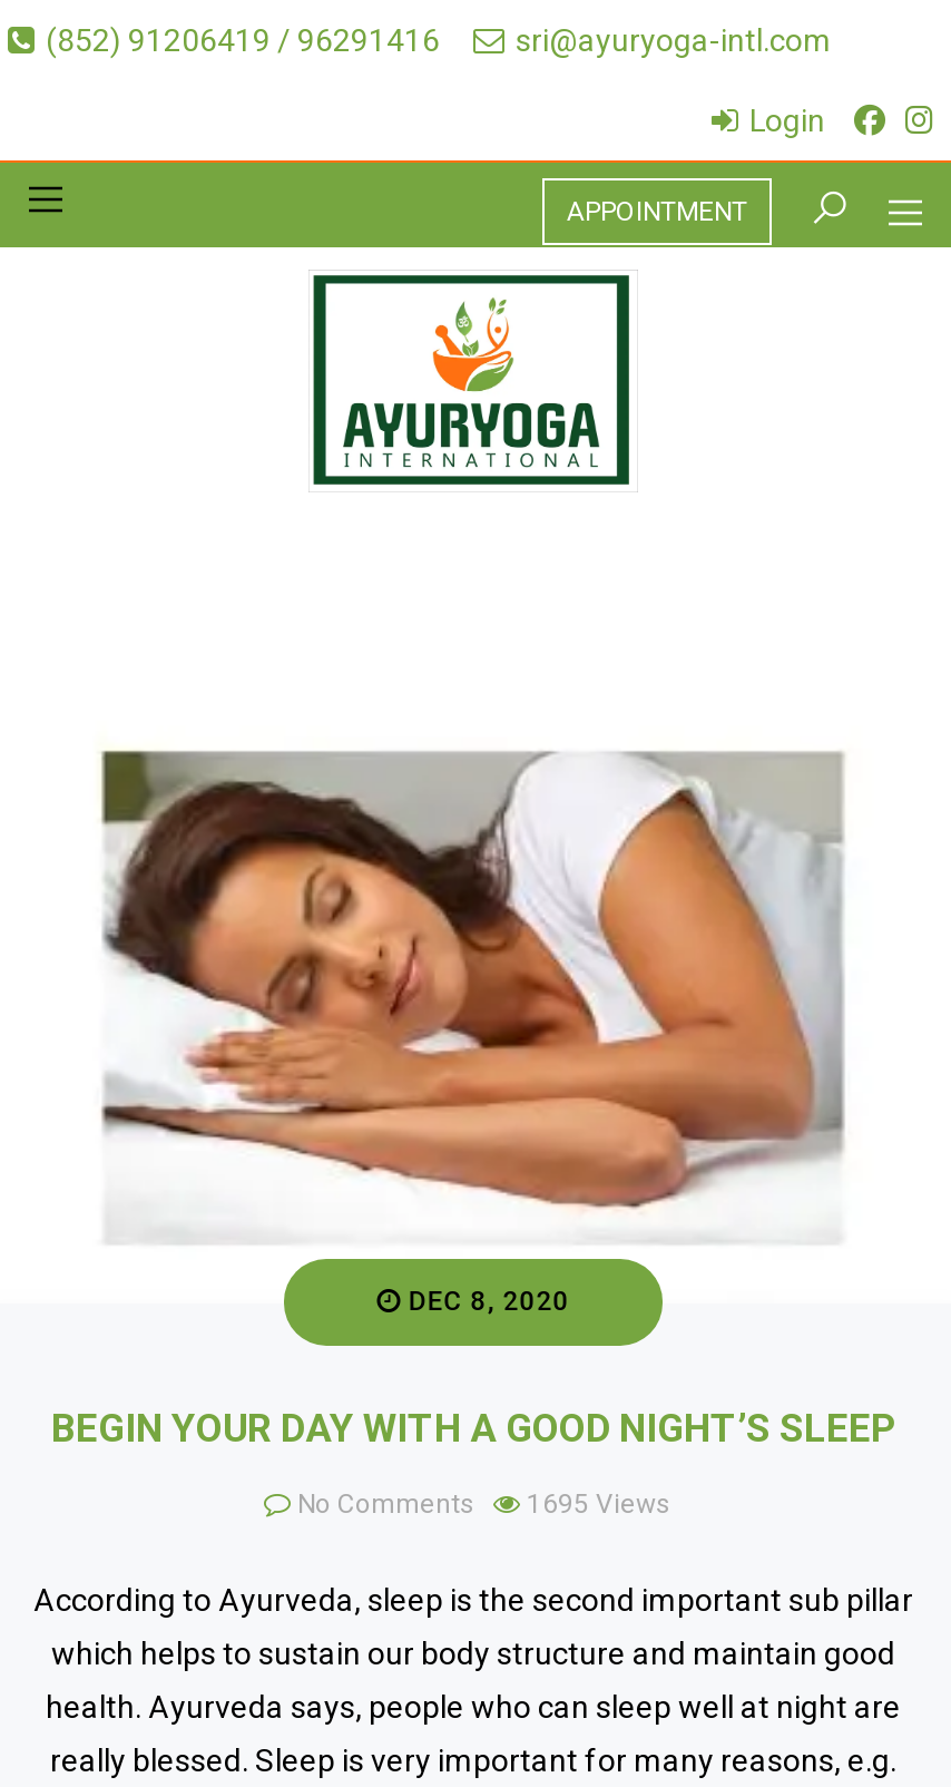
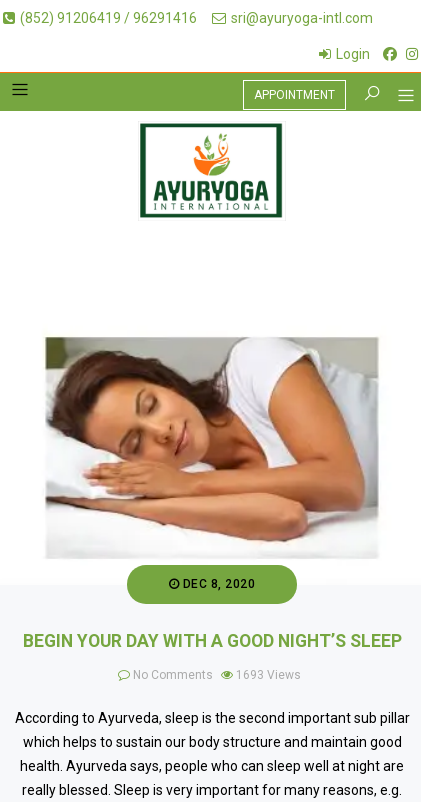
[291,1488,671,1519] No Comments 1695 Views -> [130,668,301,682] No Comments 1693 Views

